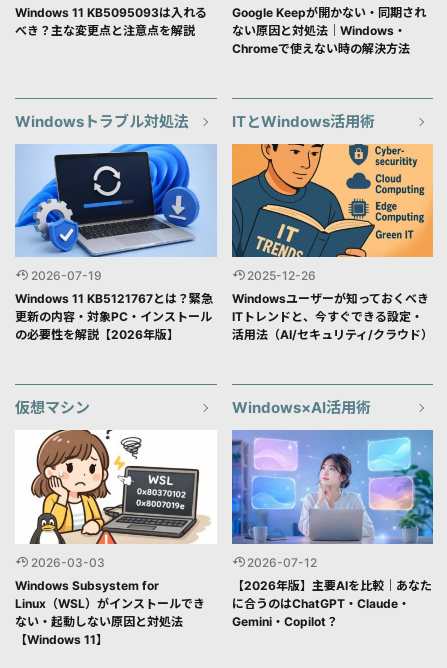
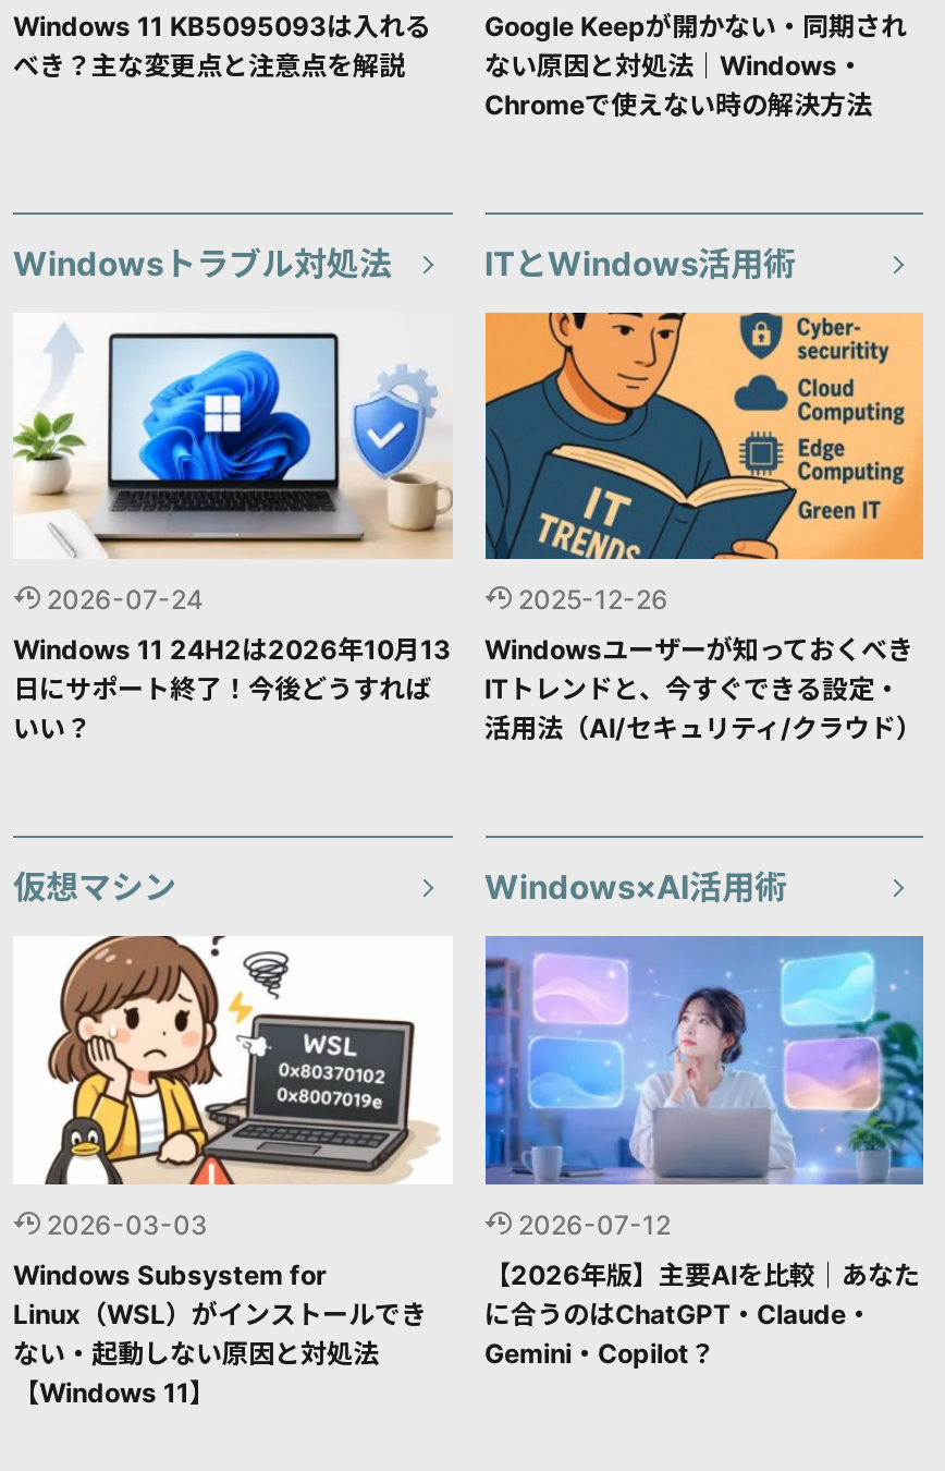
[14,143,217,283] [image] | 2026-07-19 -> [11,313,455,617] [image] | 2026-07-24
[15,291,213,342] Windows 11 KB5121767とは？緊急 | 更新の内容・対象PC・インストール | の必要性を解説【2026年版】 -> [13,634,451,745] Windows 11 24H2は2026年10月13 | 日にサポート終了！今後どうすれば | いい？

